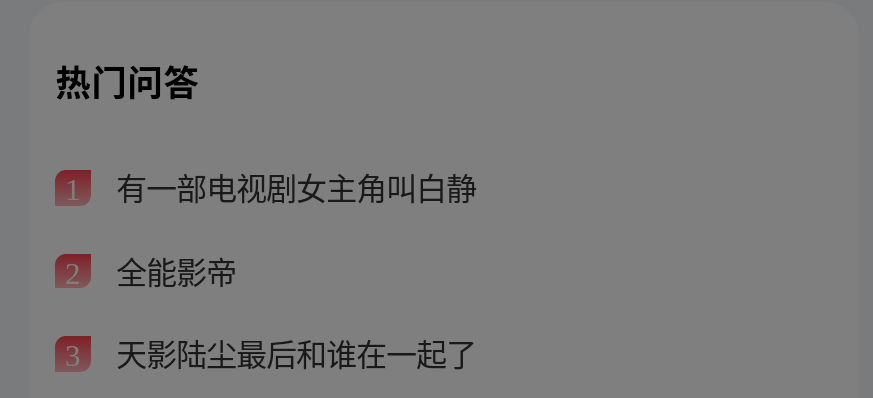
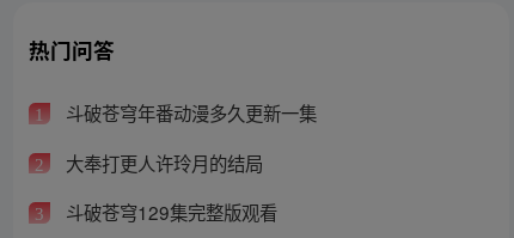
[108,164,476,208] 有一部电视剧女主角叫白静 -> [60,100,316,126] 斗破苍穹年番动漫多久更新一集
[108,248,236,292] 全能影帝 -> [60,149,262,176] 大奉打更人许玲月的结局
[108,331,476,375] 天影陆尘最后和谁在一起了 -> [60,199,277,225] 斗破苍穹129集完整版观看

